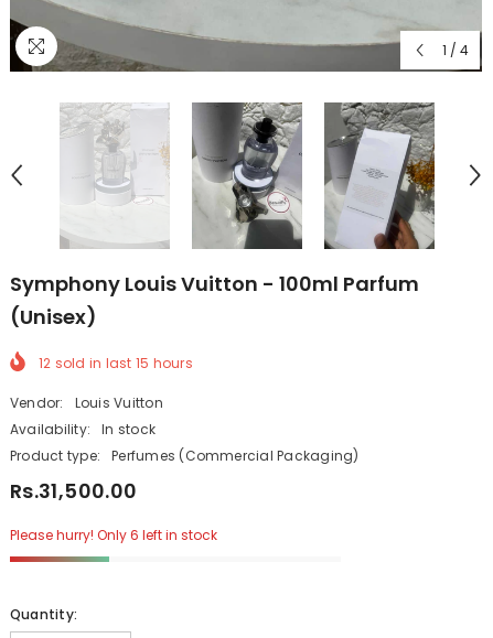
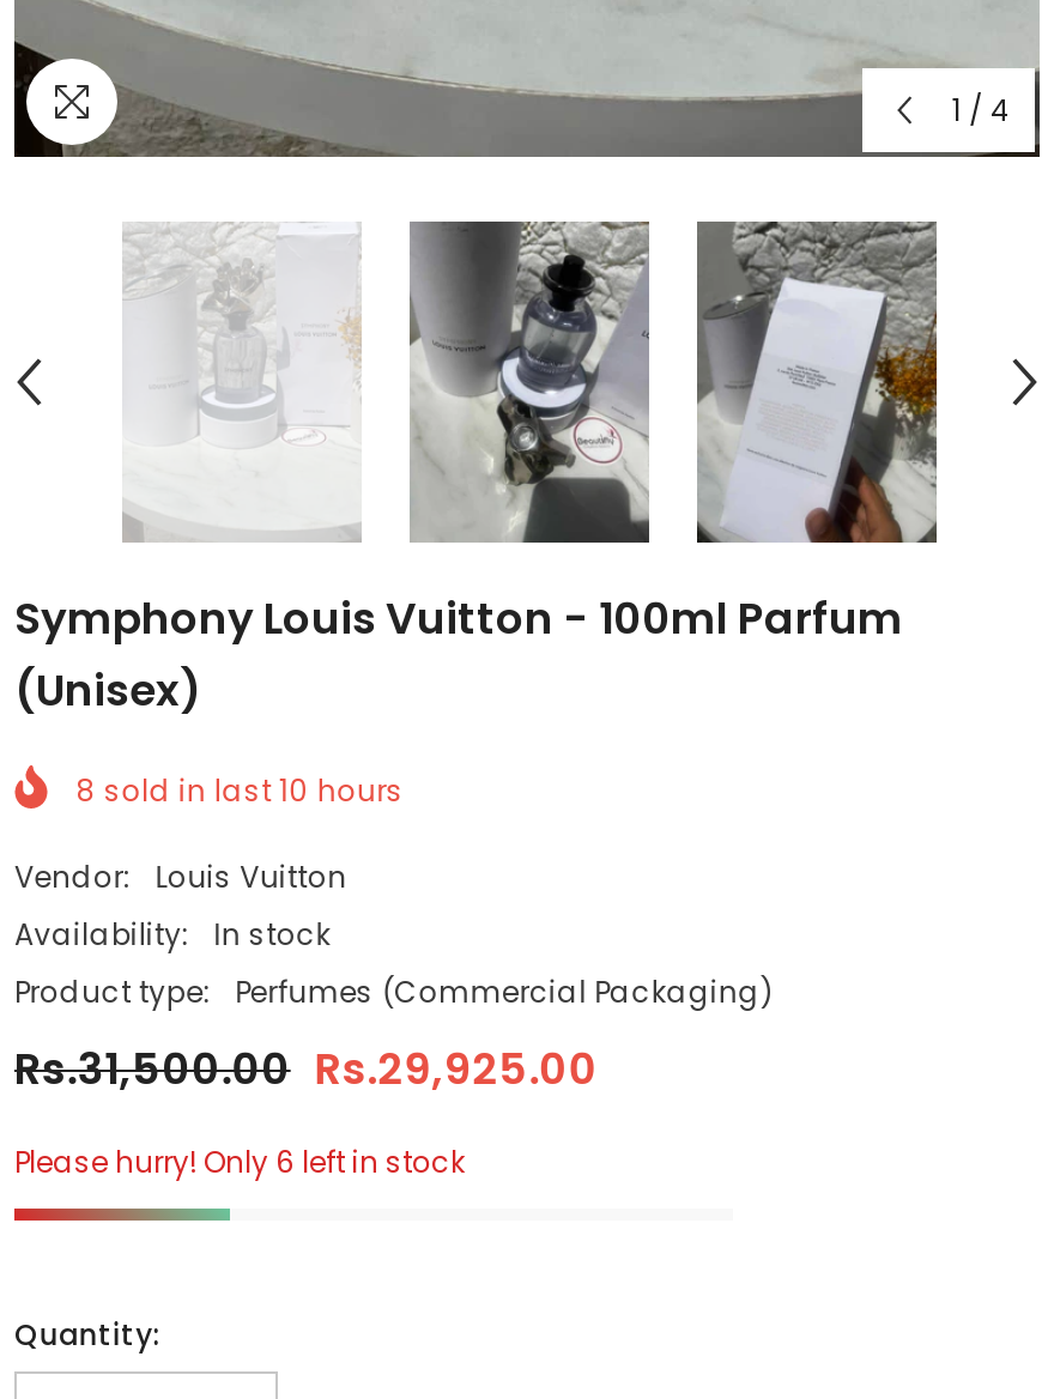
[39,354,193,373] 12 sold in last 15 hours -> [77,769,404,810] 8 sold in last 10 hours
[10,477,137,505] Rs.31,500.00 -> [14,1038,598,1098] Rs.31,500.00 Rs.29,925.00

